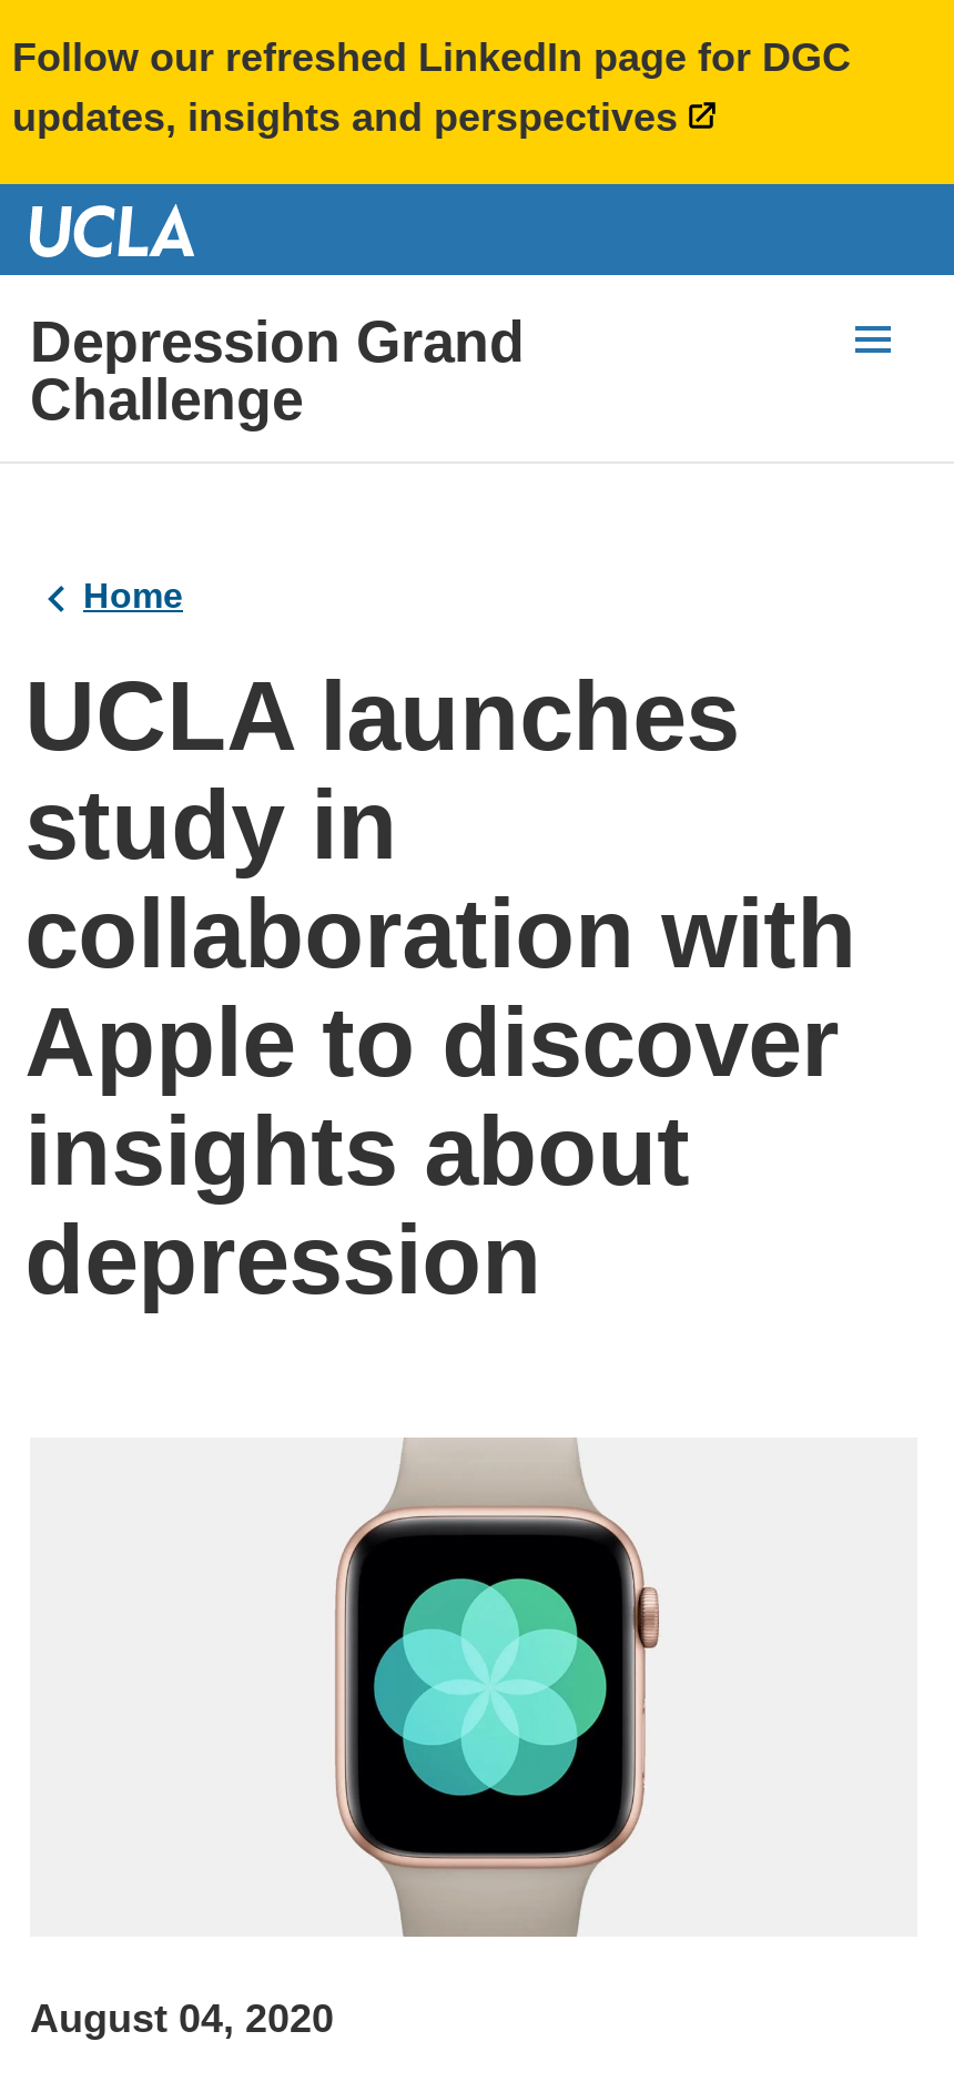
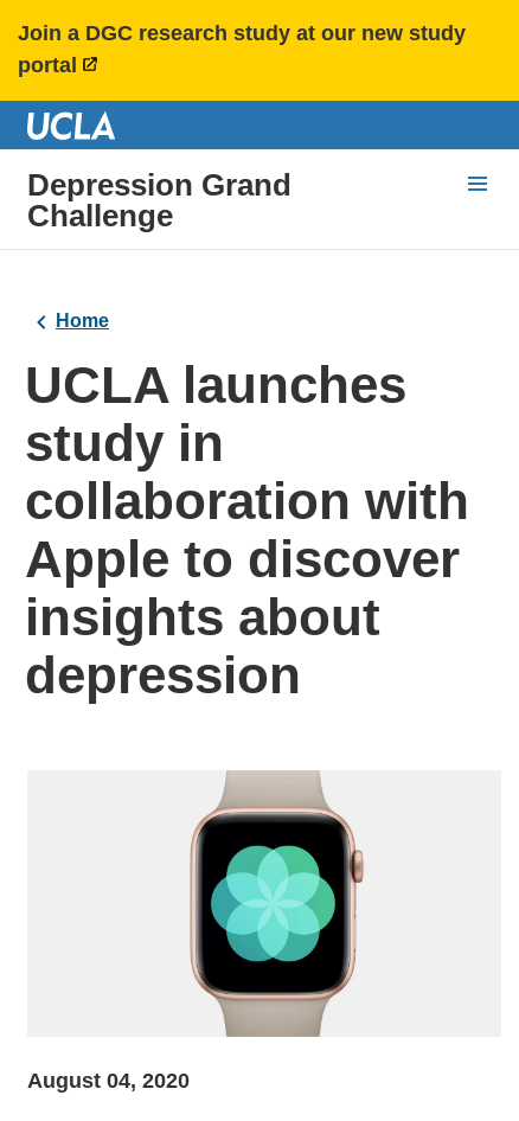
[12,35,851,140] Follow our refreshed LinkedIn page for DGC | updates, insights and perspectives -> [18,21,466,77] Join a DGC research study at our new study | portal

